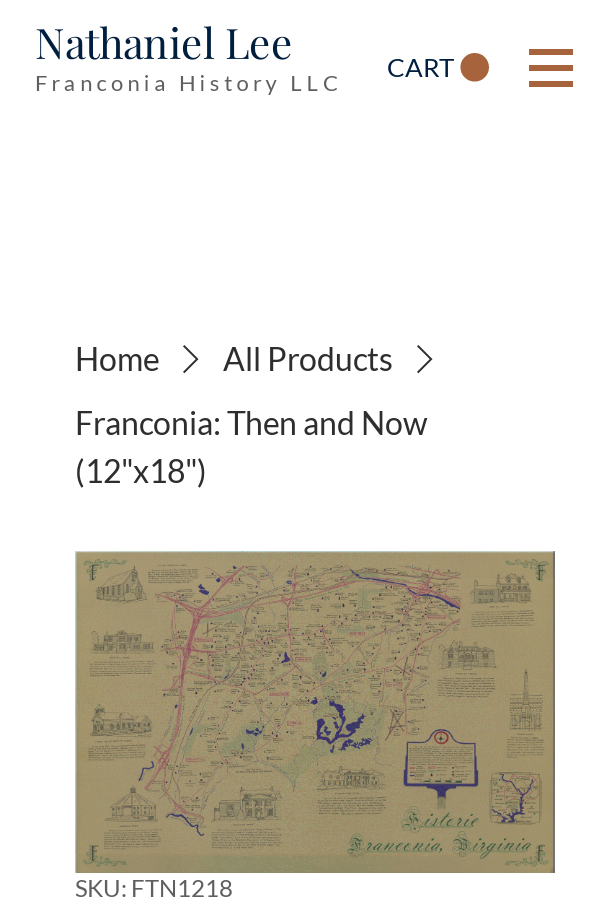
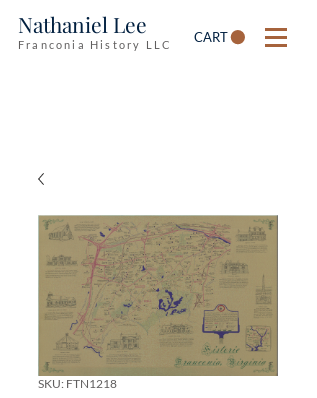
[75,339,427,489] Home | All Products | Franconia: Then and Now | (12"x18") -> none

